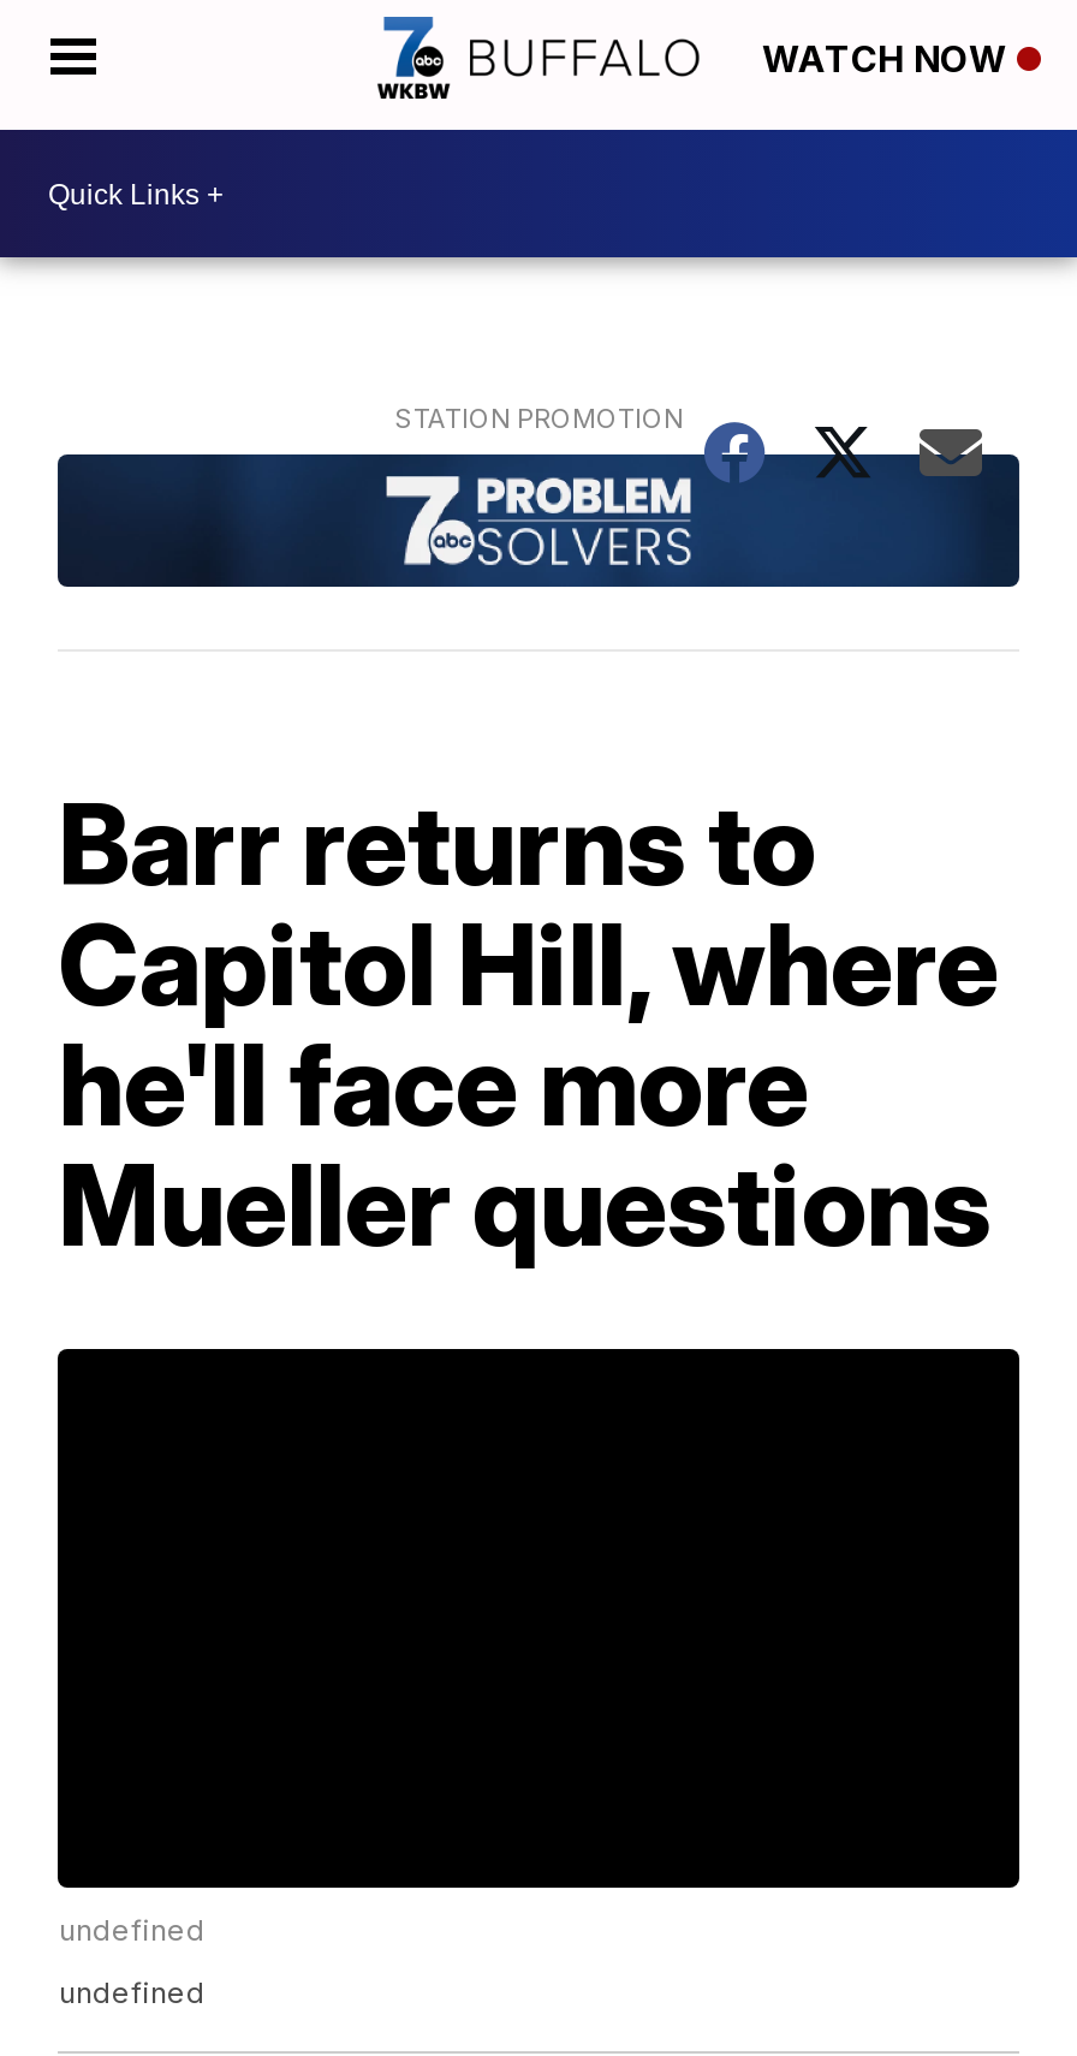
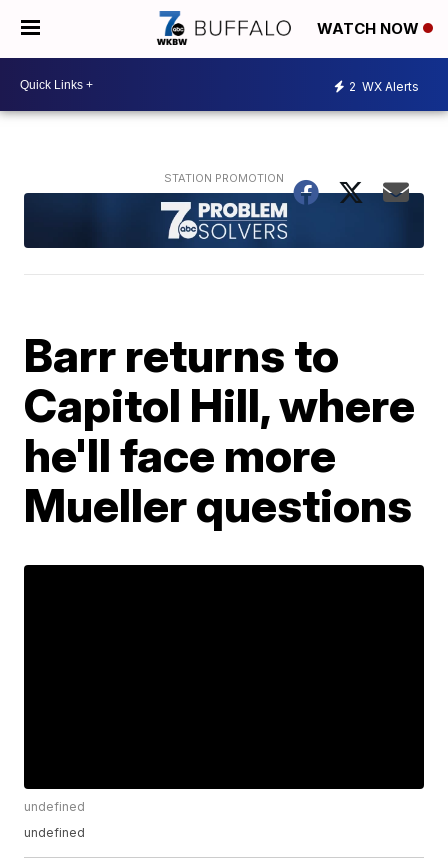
none -> [349,78,419,93] 2 WX Alerts

